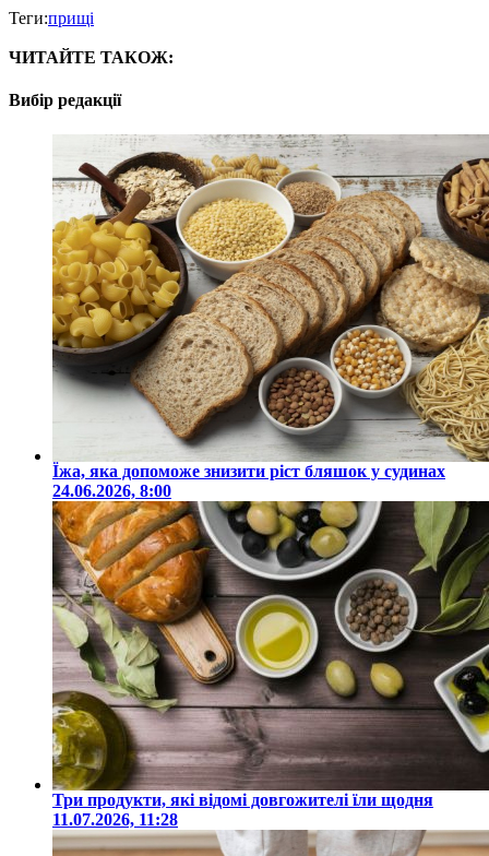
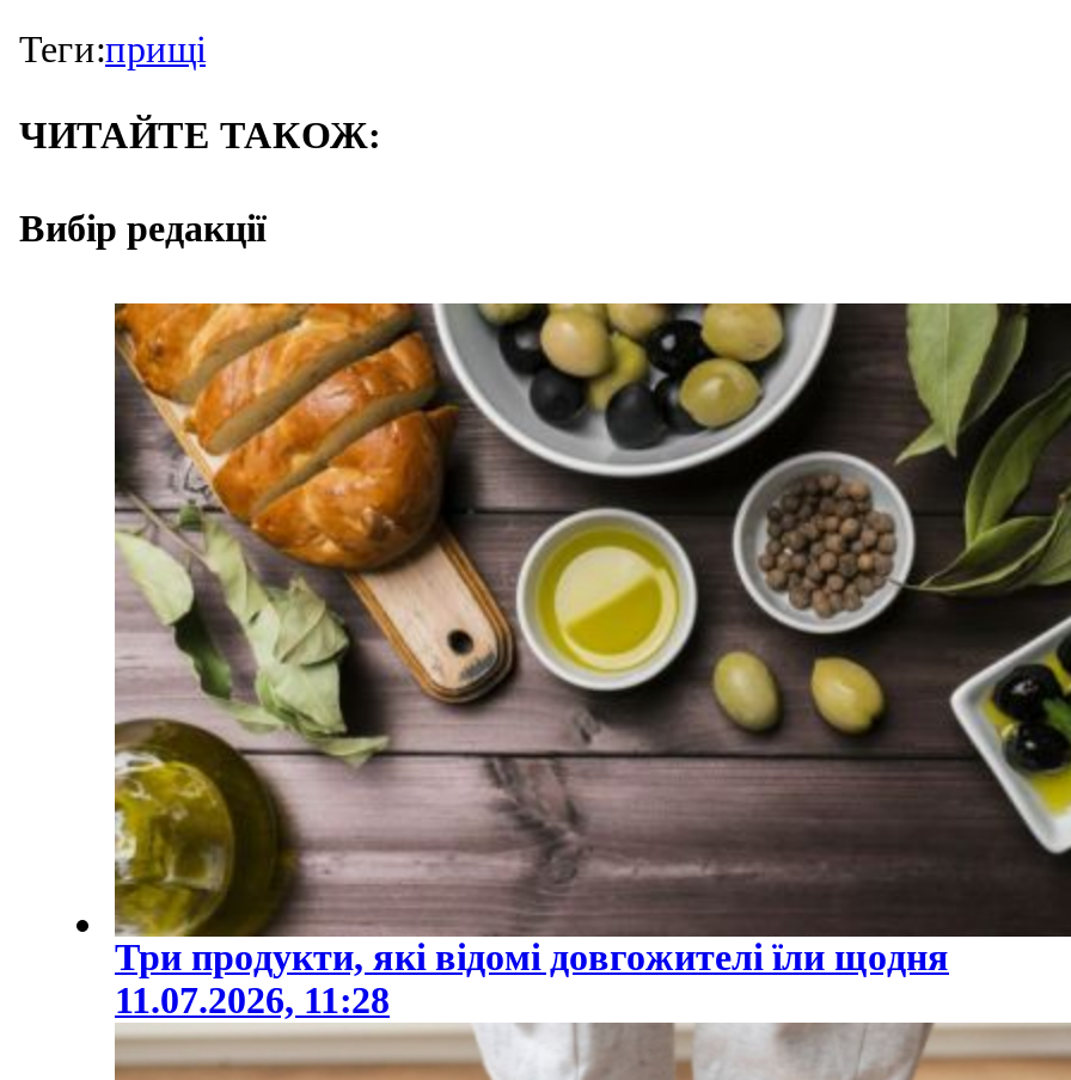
[51,134,486,500] [image] | Їжа, яка допоможе знизити ріст бляшок у судинах | 24.06.2026, 8:00 -> none

